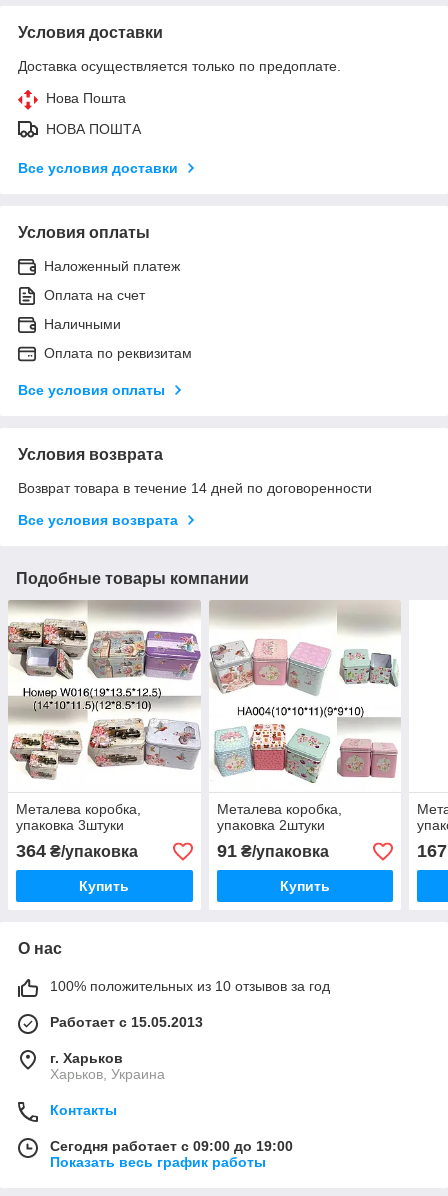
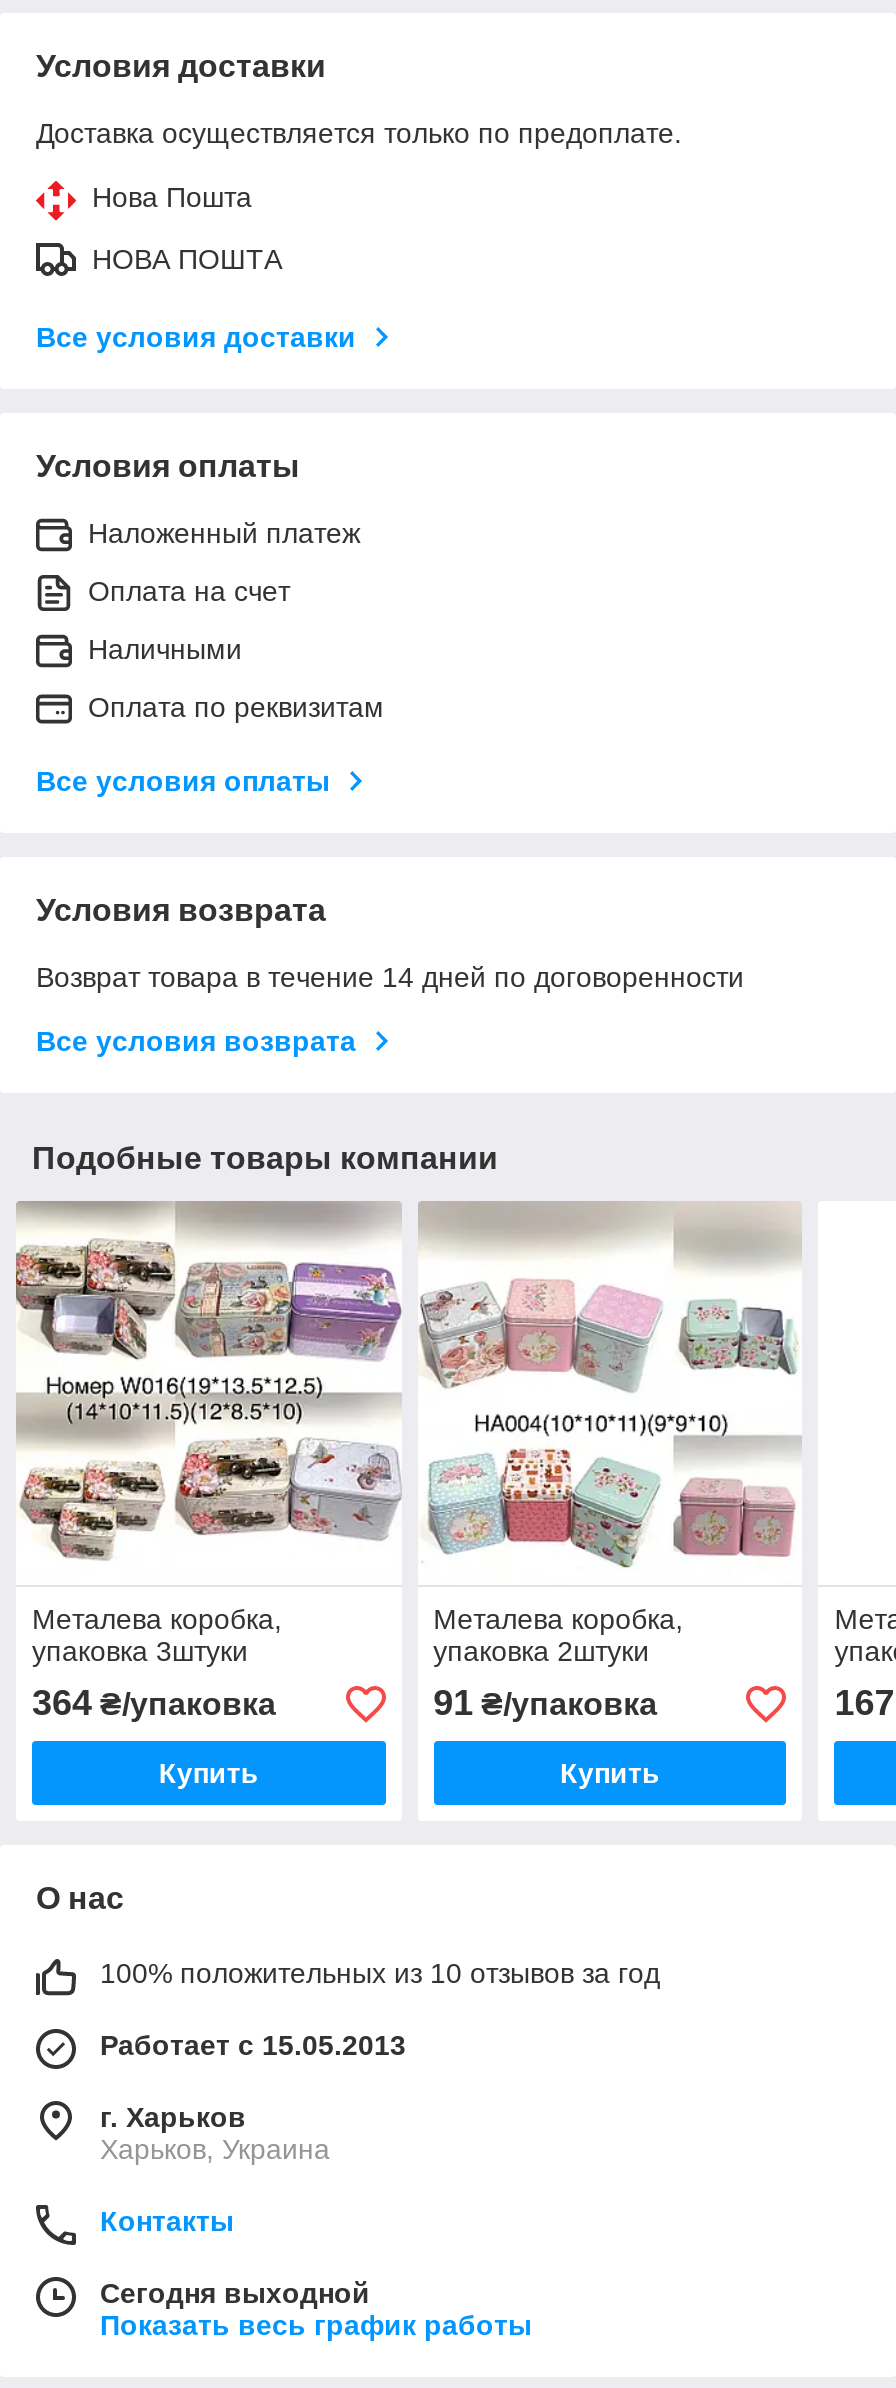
[50,1138,293,1154] Сегодня работает с 09:00 до 19:00 -> [100,2278,370,2310] Сегодня выходной

